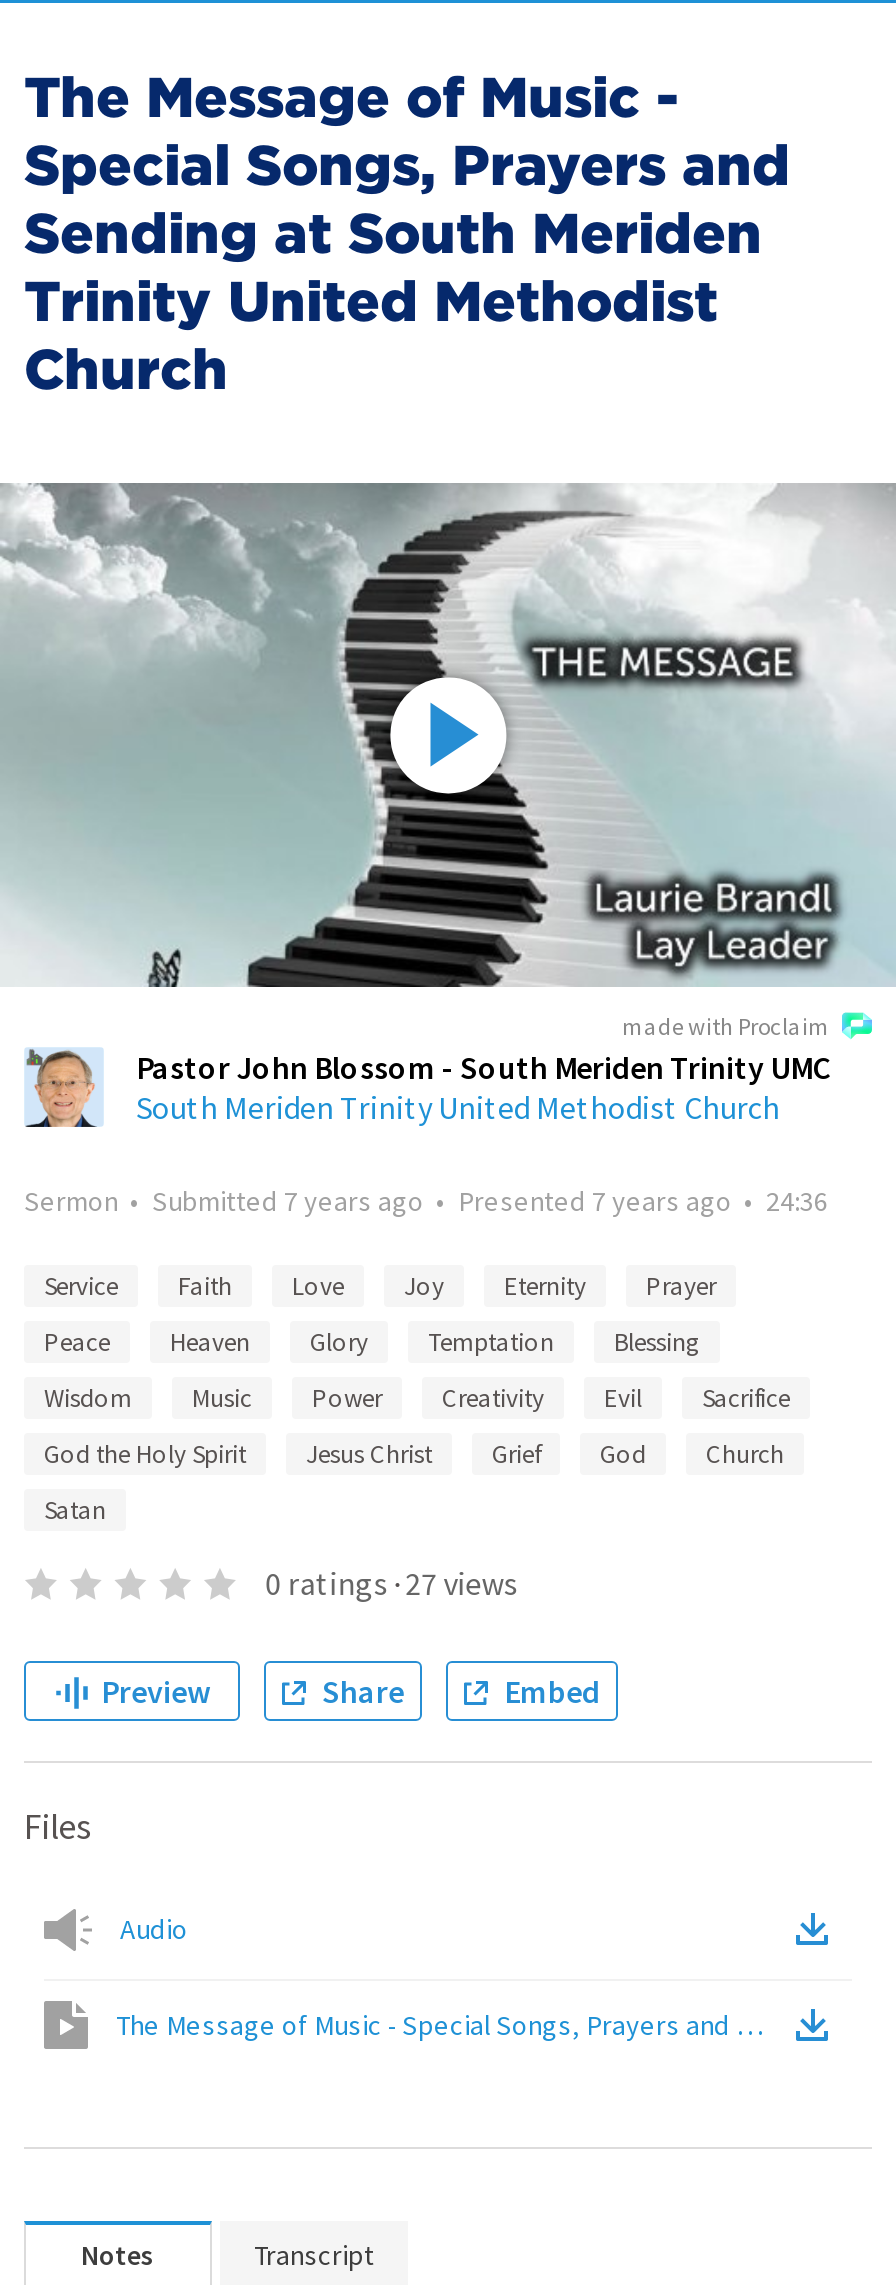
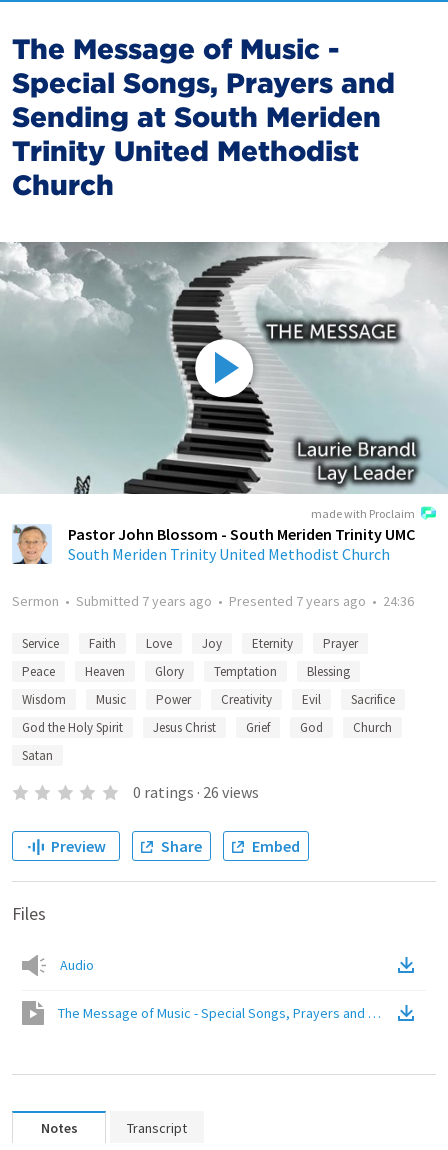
[265,1563,517,1603] 0 ratings · 27 views -> [133,782,259,802] 0 ratings · 26 views

